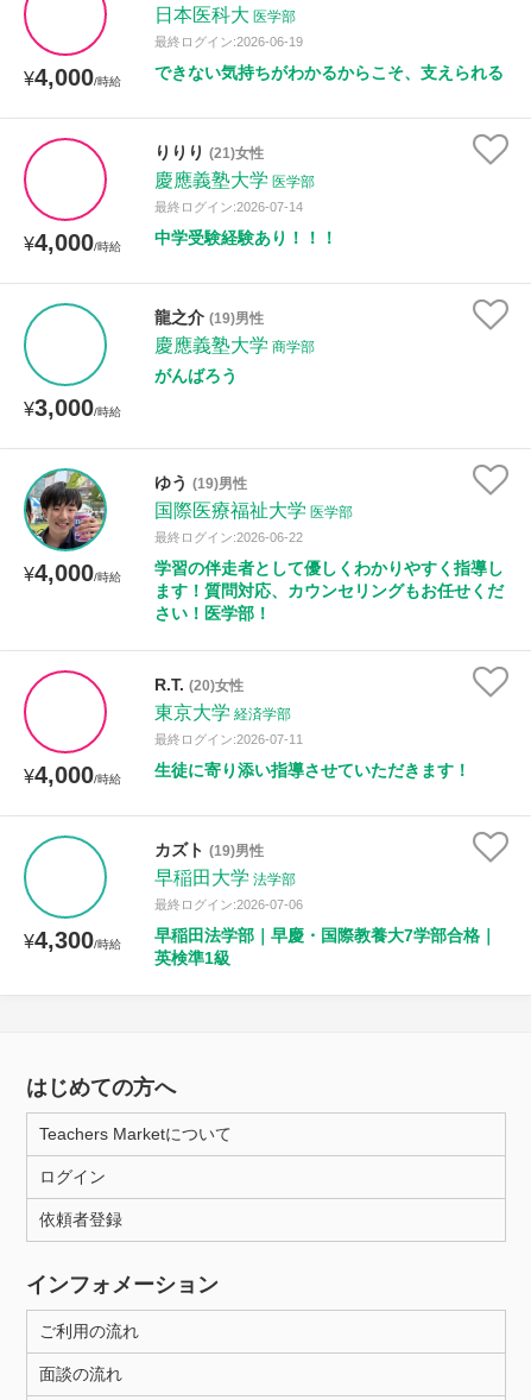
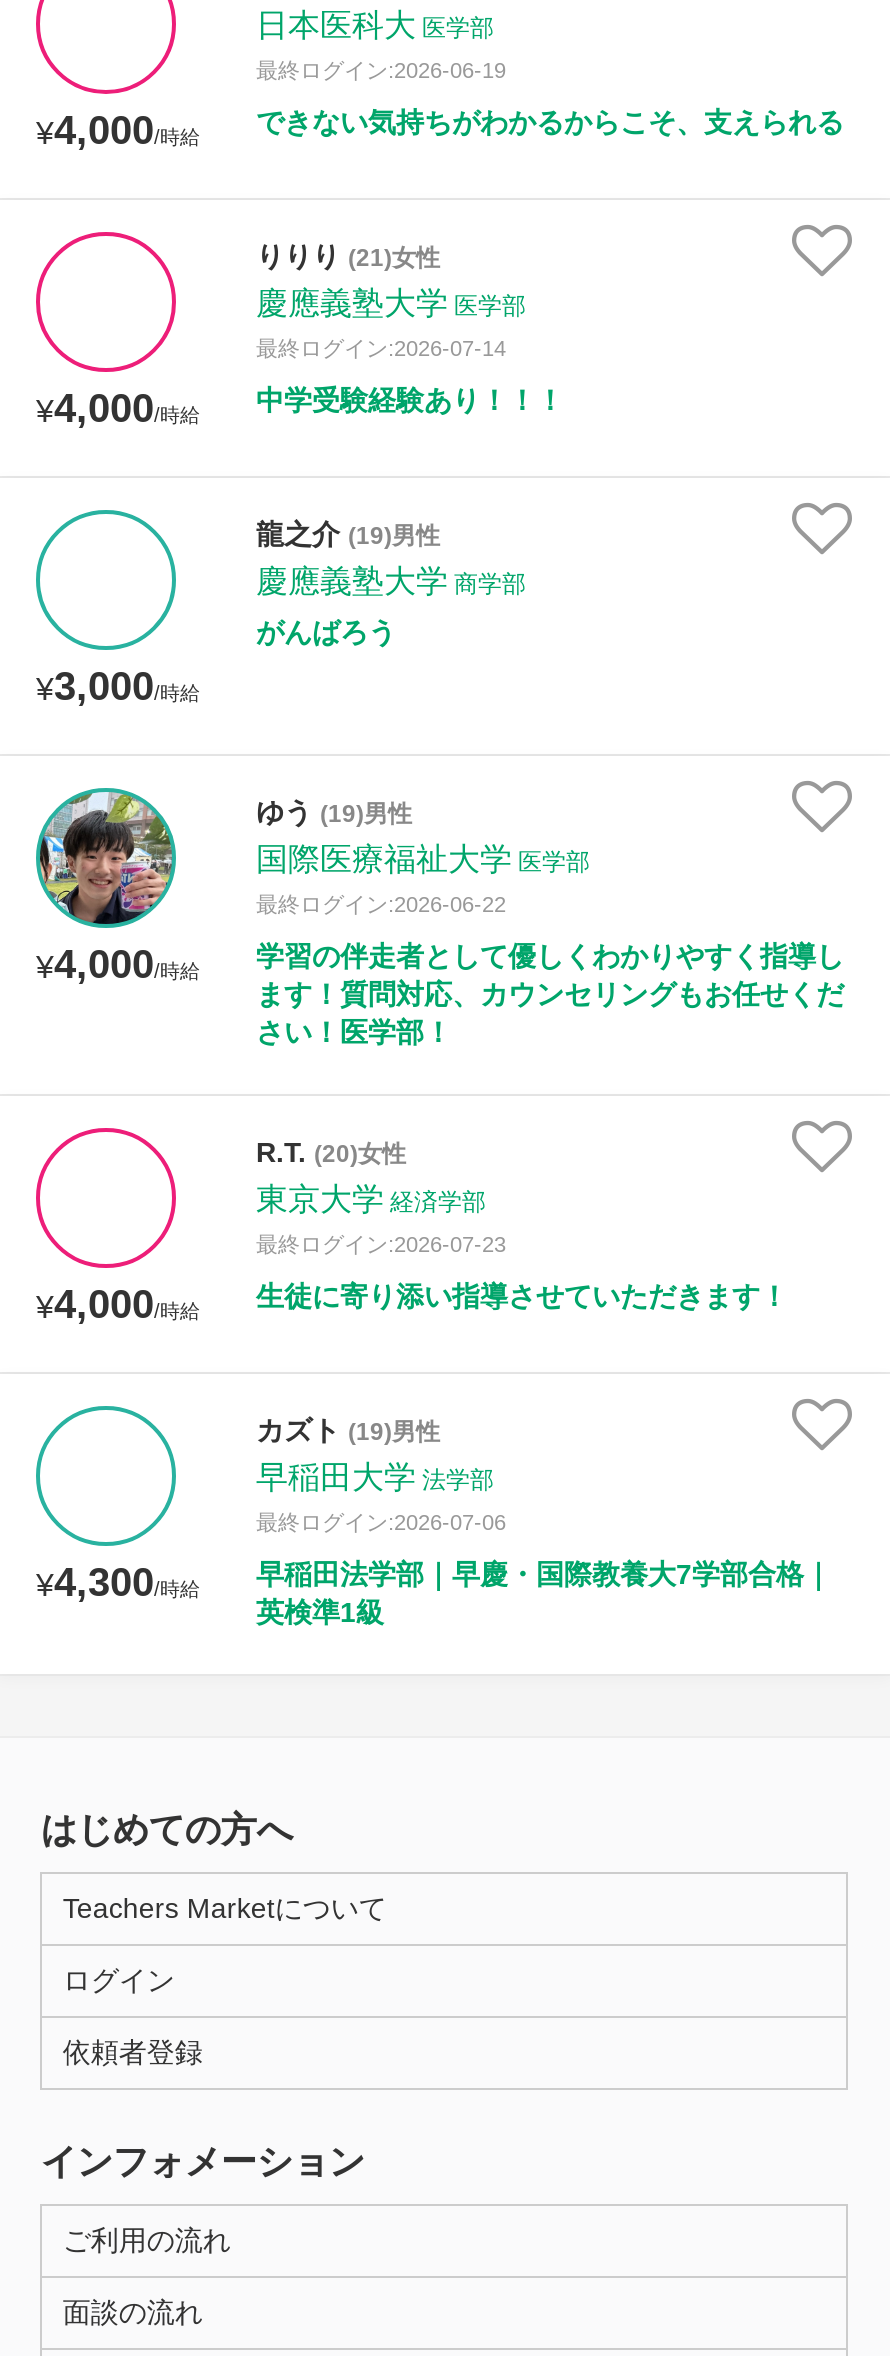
[154,732,303,746] 最終ログイン:2026-07-11 -> [256,1232,506,1256] 最終ログイン:2026-07-23

